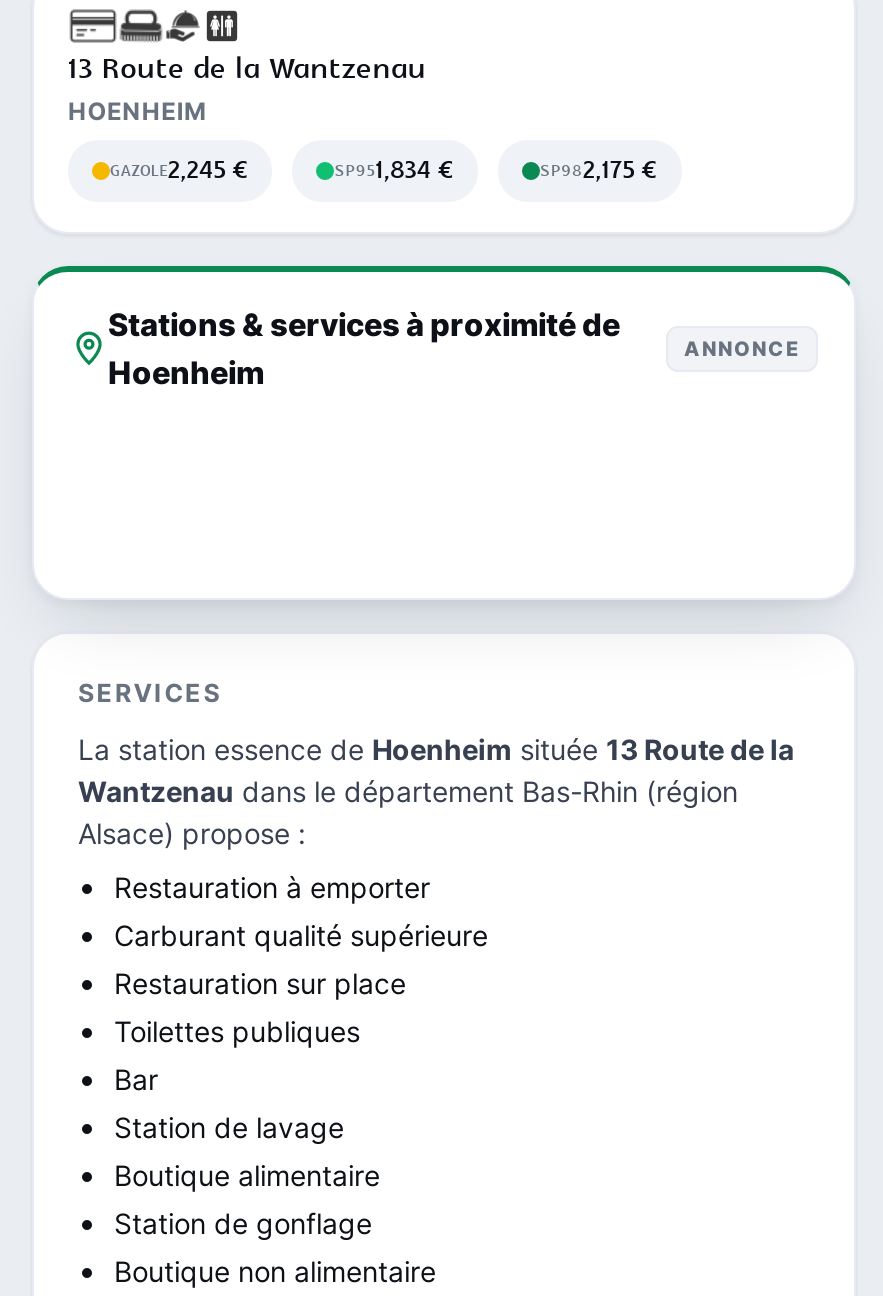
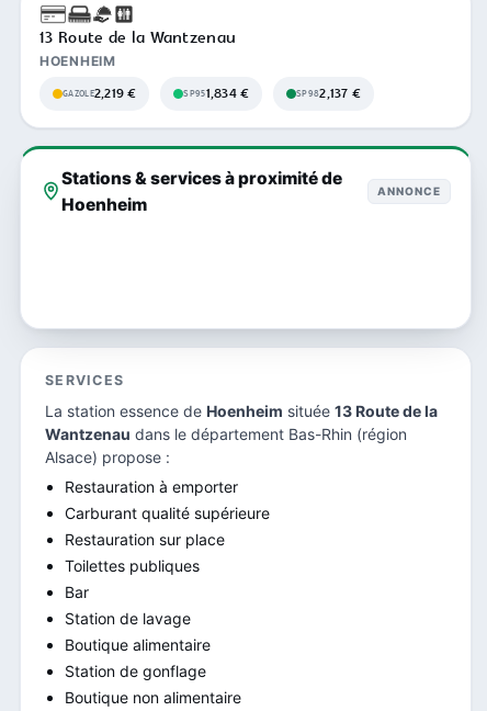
[110,154,249,188] GAZOLE2,245 € -> [63,84,136,103] GAZOLE2,219 €
[540,154,658,188] SP982,175 € -> [296,84,361,103] SP982,137 €

